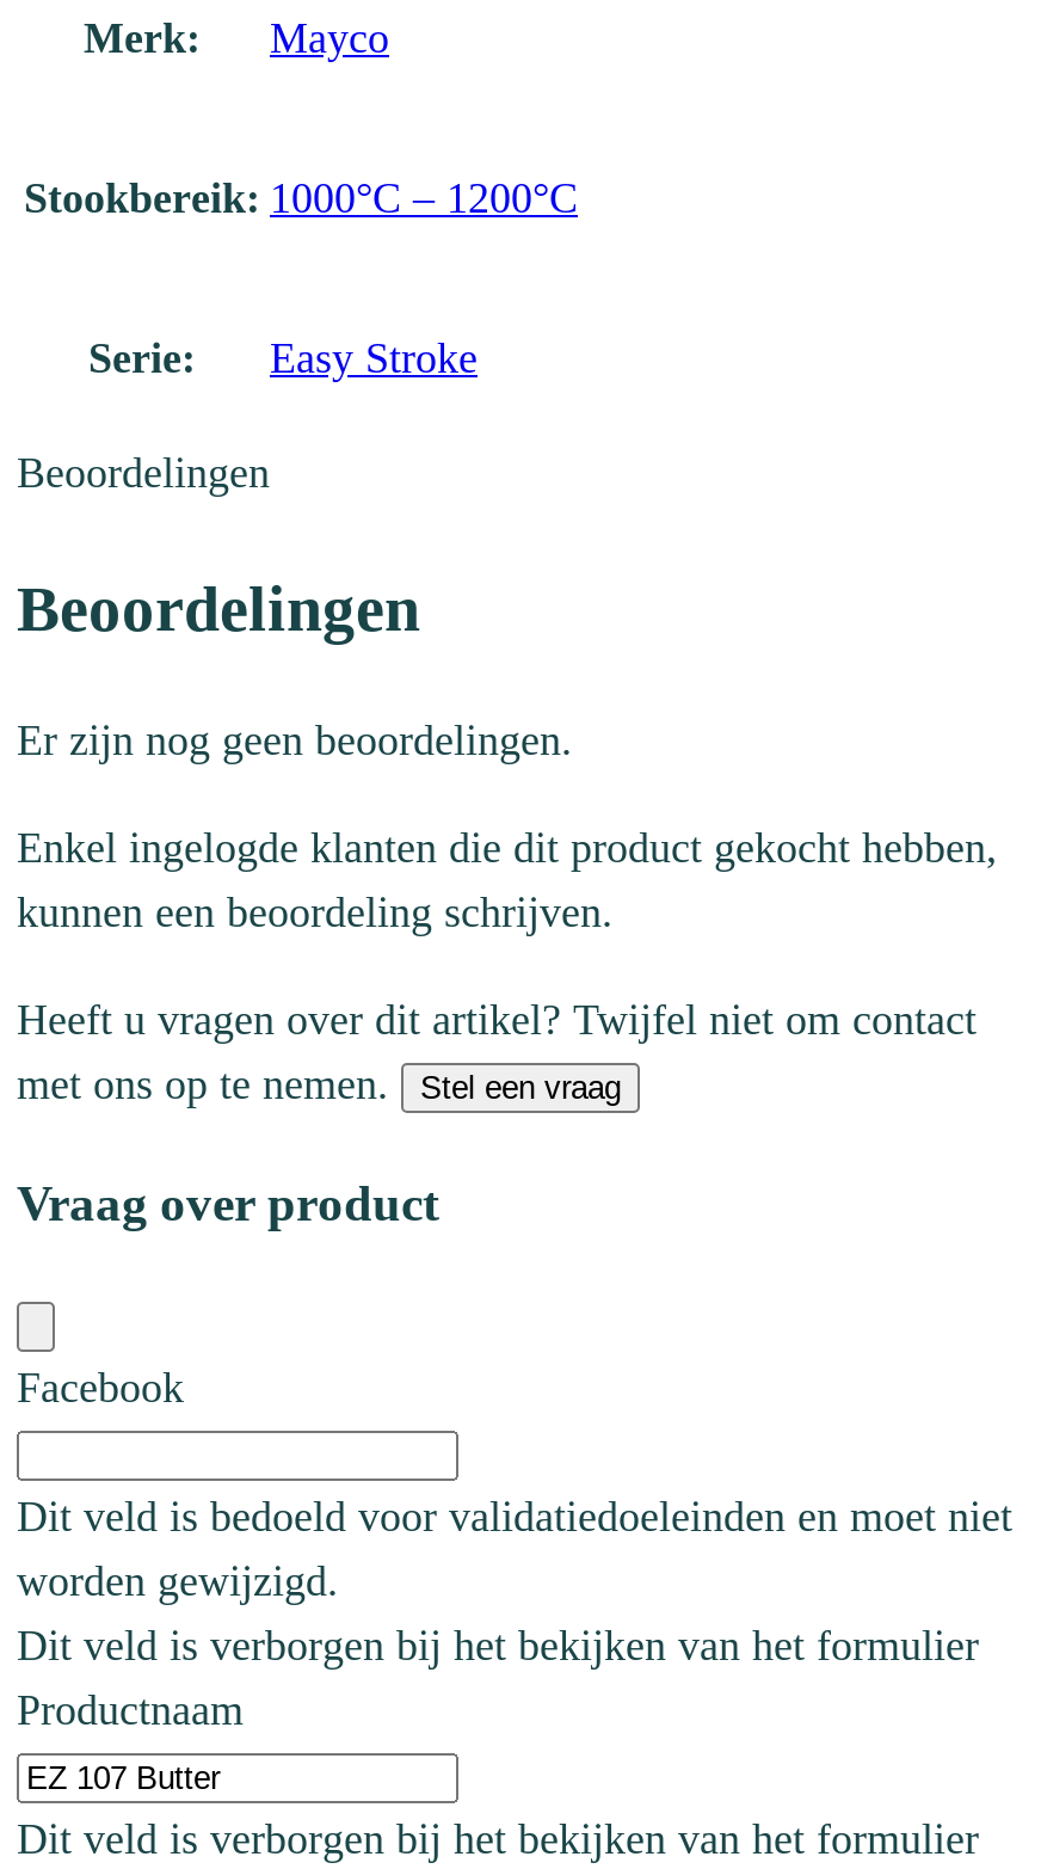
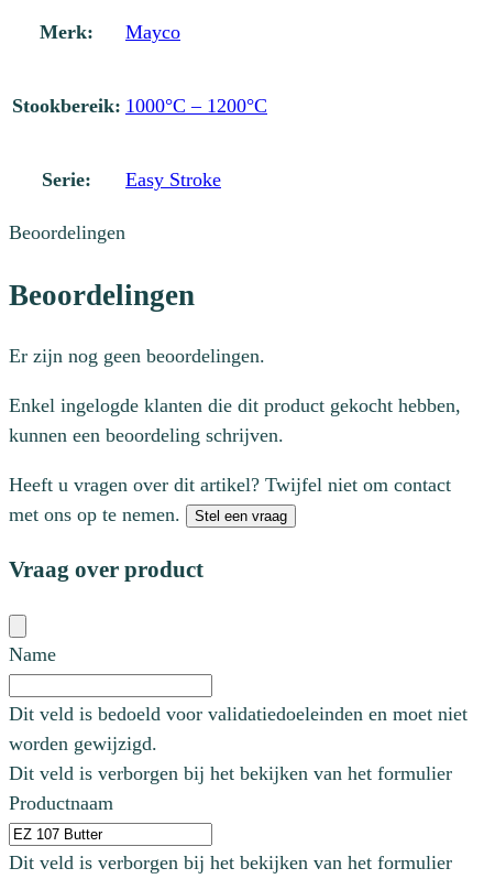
[17,1364,184,1412] Facebook -> [9,643,56,666] Name

